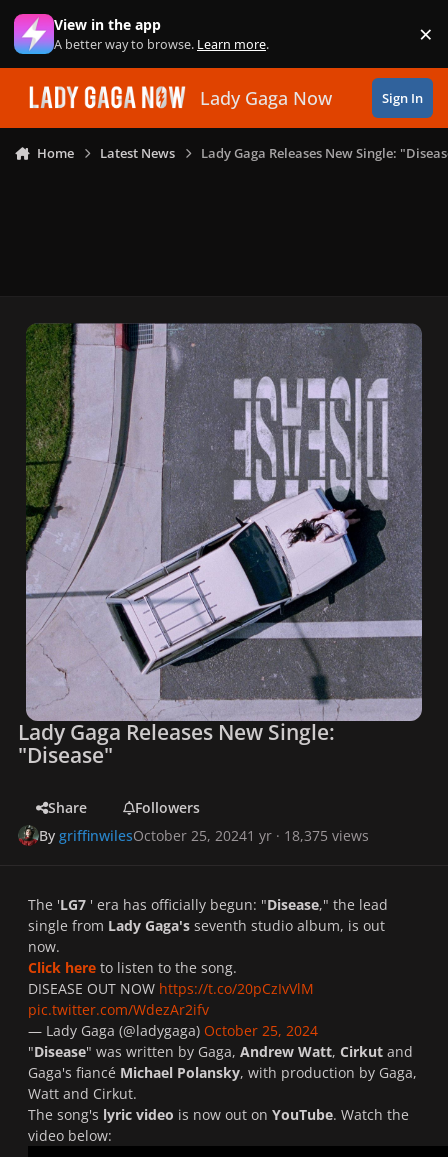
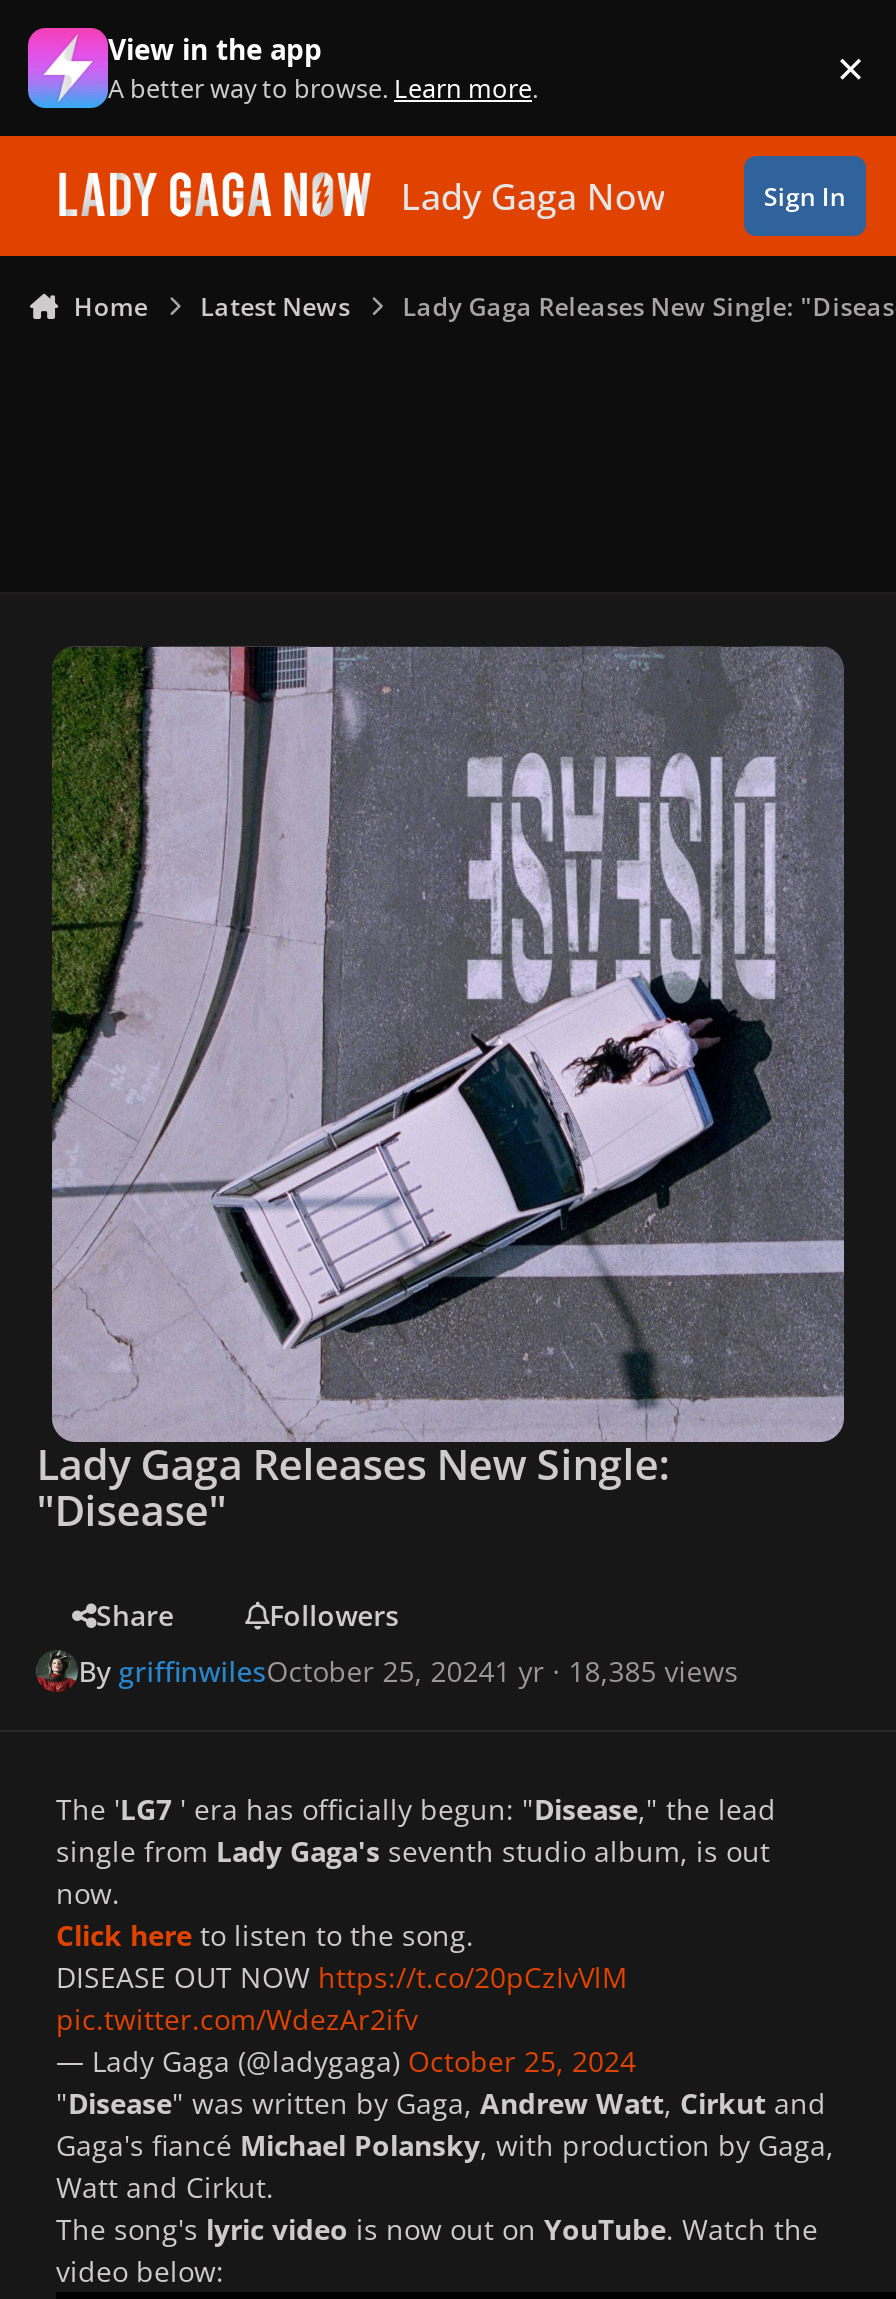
[39,826,369,845] By griffinwilesOctober 25, 20241 yr · 18,375 views -> [78,1652,738,1690] By griffinwilesOctober 25, 20241 yr · 18,385 views

